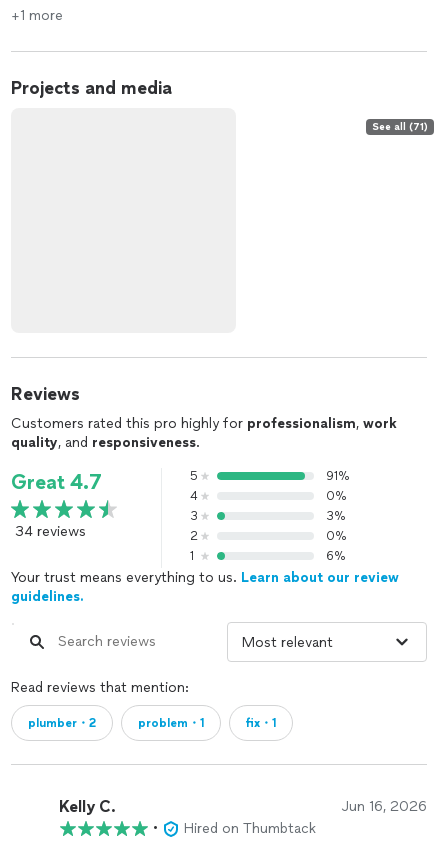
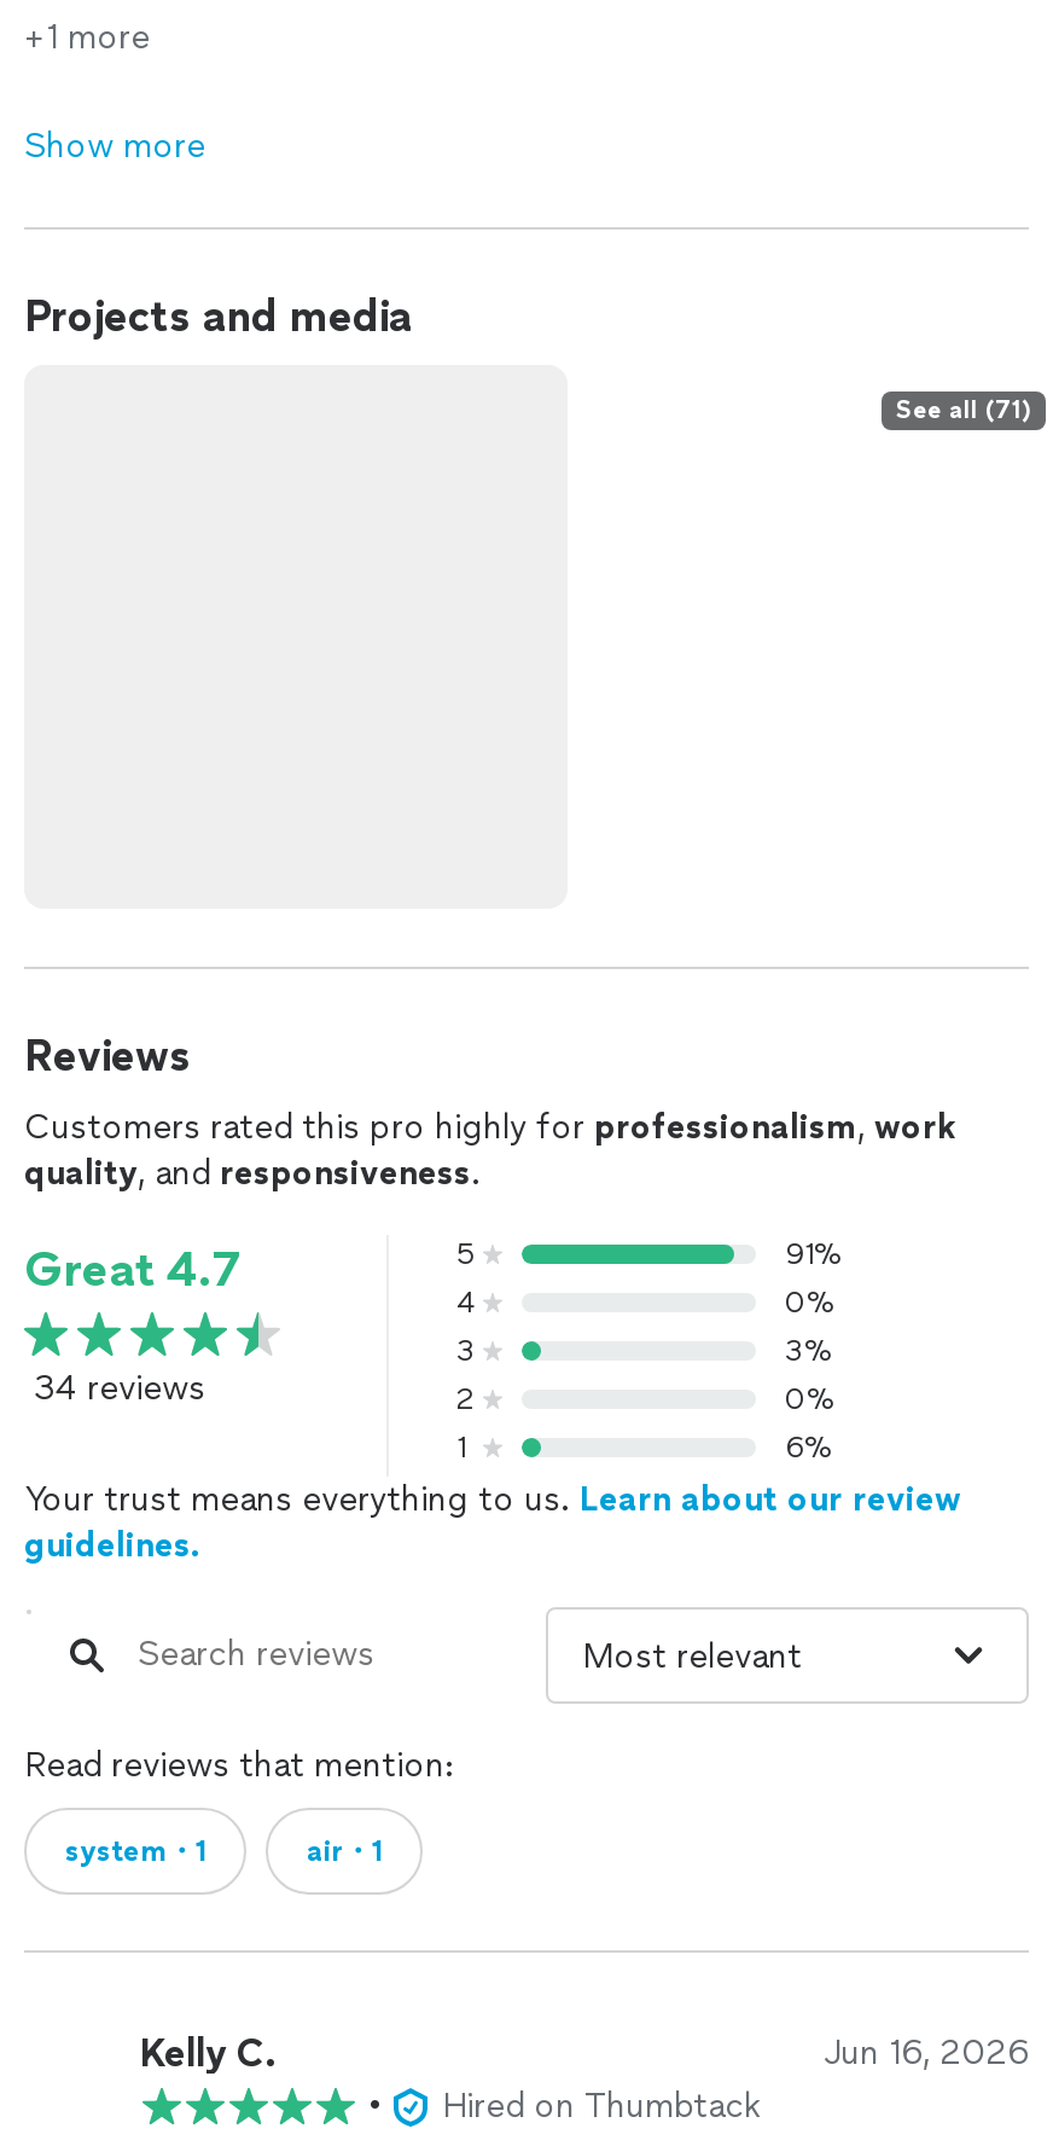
none -> [24,126,205,167] Show more
[28,716,276,730] plumber・2 | problem・1 | fix・1 -> [65,1834,382,1868] system・1 | air・1

